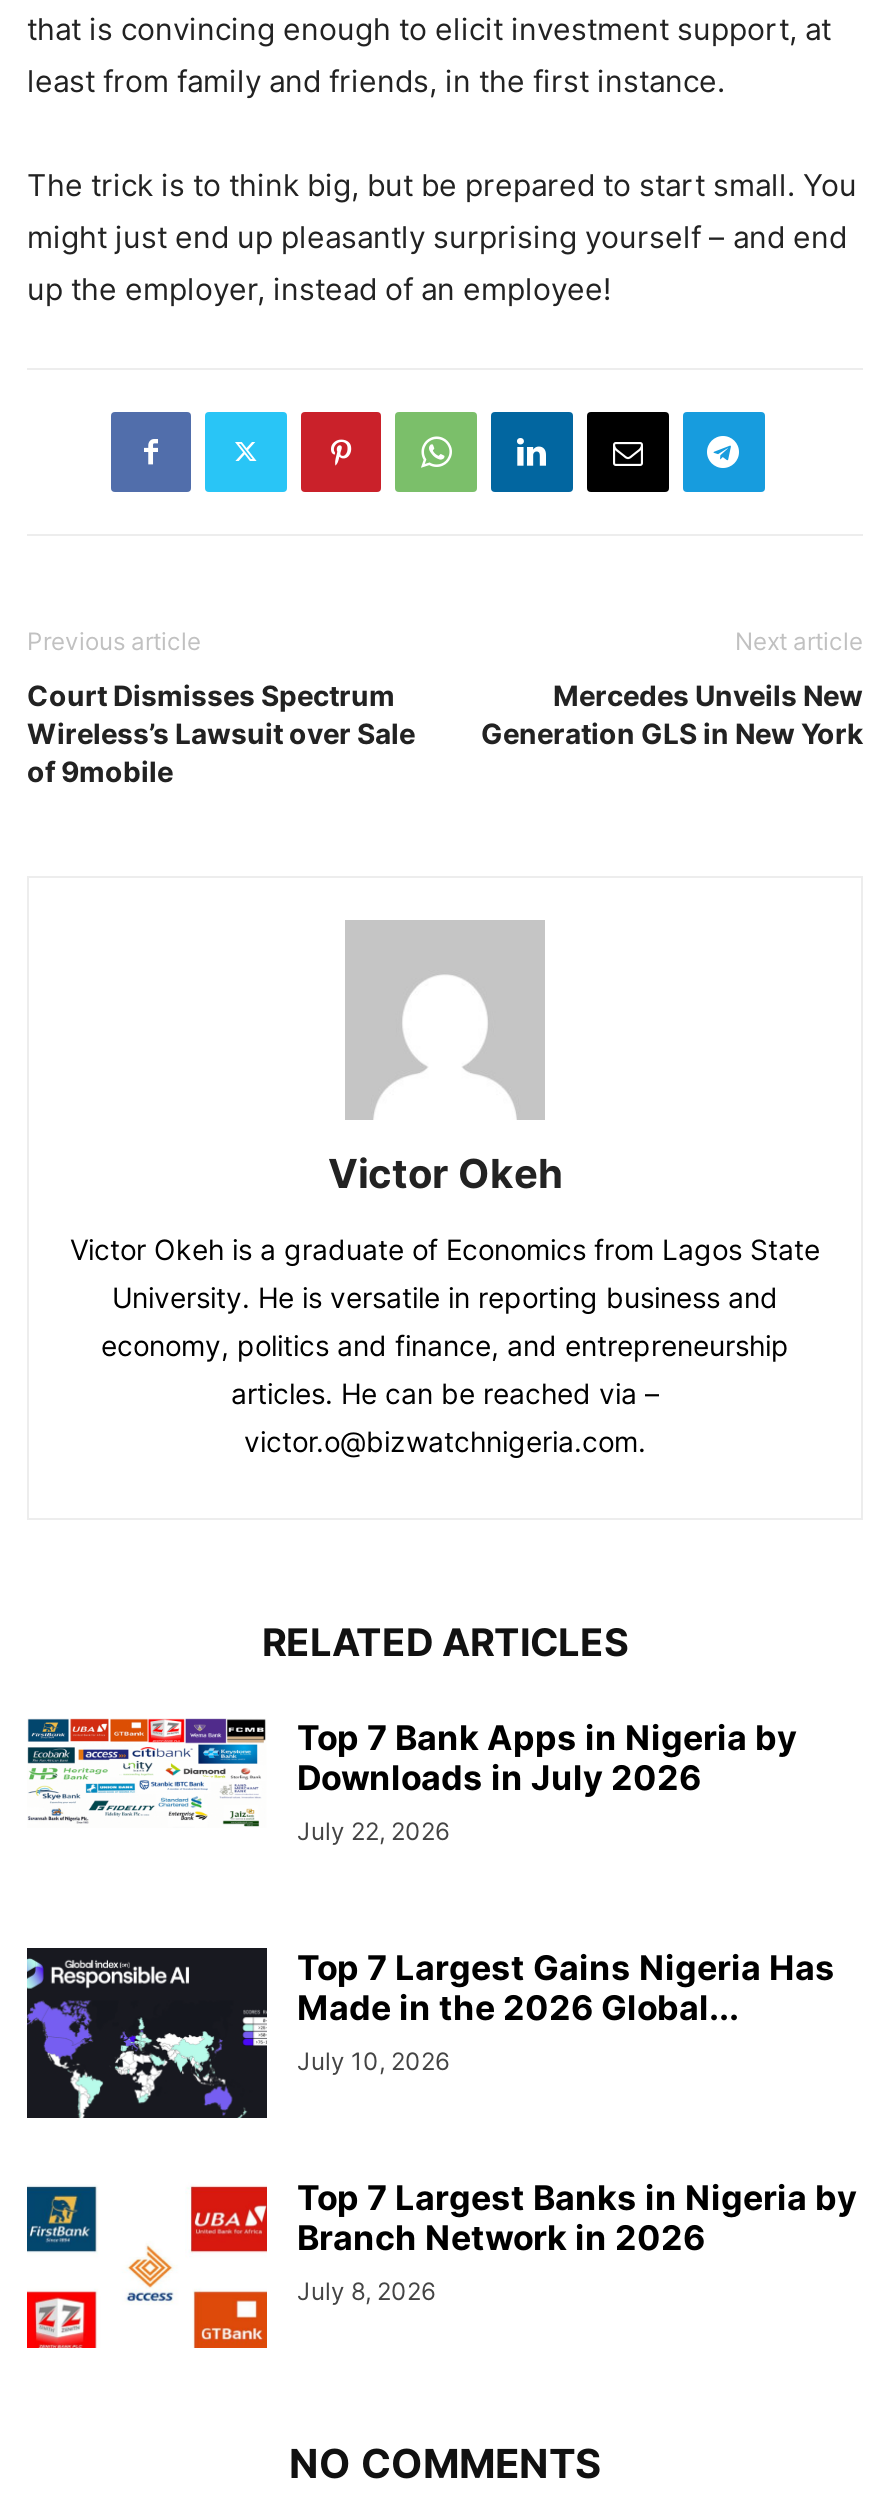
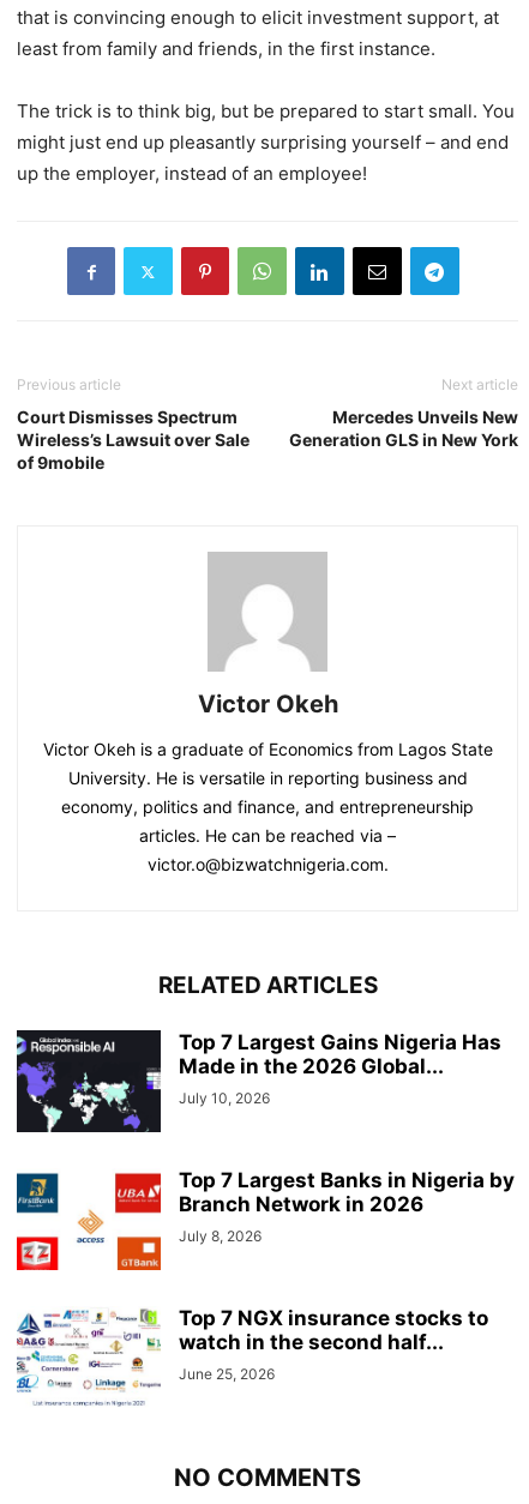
[27,1716,797,1846] [image] | Top 7 Bank Apps in Nigeria by | Downloads in July 2026 | July 22, 2026 -> none
moved [113,1948,857,2306] -> [68,1030,515,1245]: [image] | Top 7 Largest Gains Nigeria Has | Made in the 2026 Global... | July 10, 2026 | Top 7 Largest Banks in Nigeria by | Branch Network in 2026 | July 8, 2026
none -> [16,1306,488,1407] [image] | Top 7 NGX insurance stocks to | watch in the second half... | June 25, 2026

